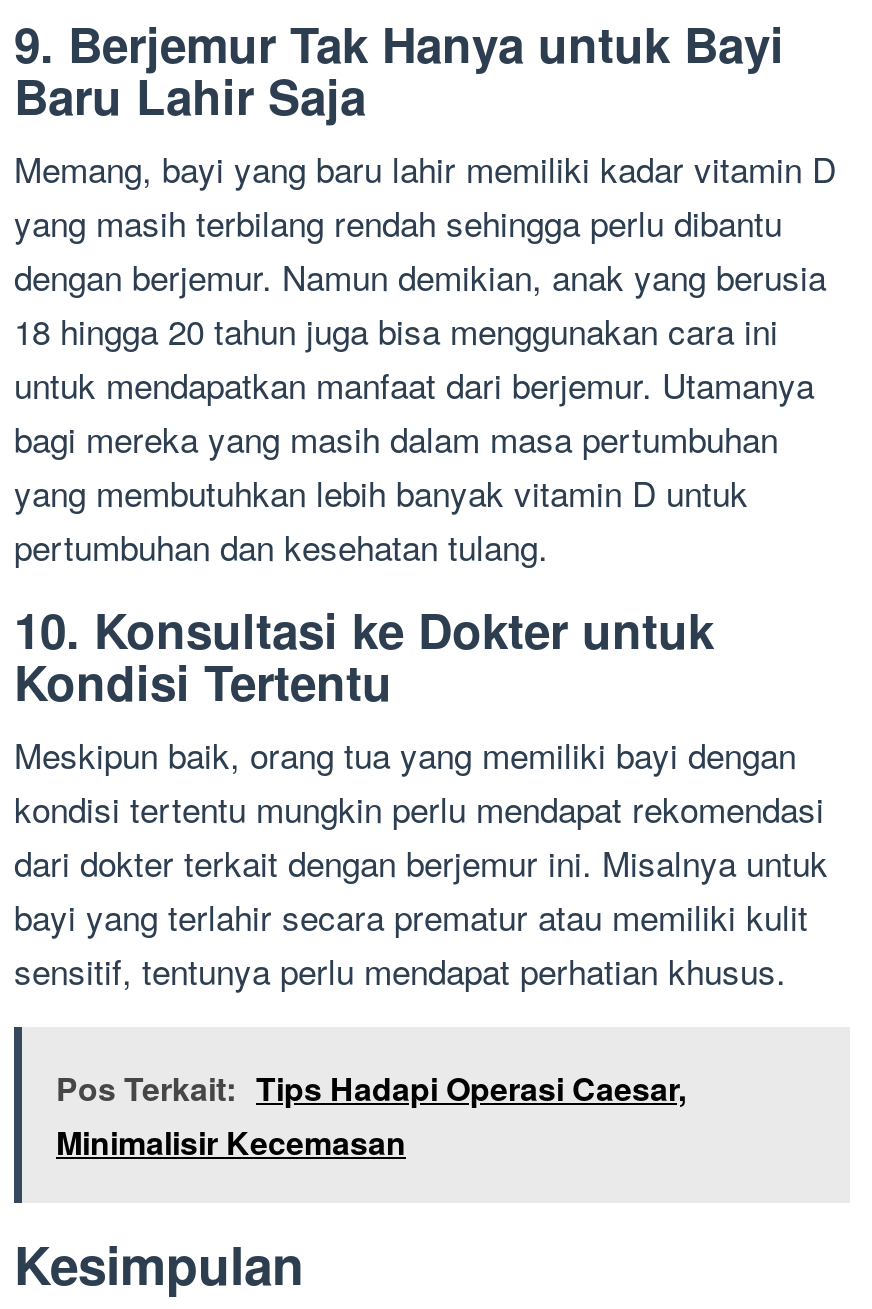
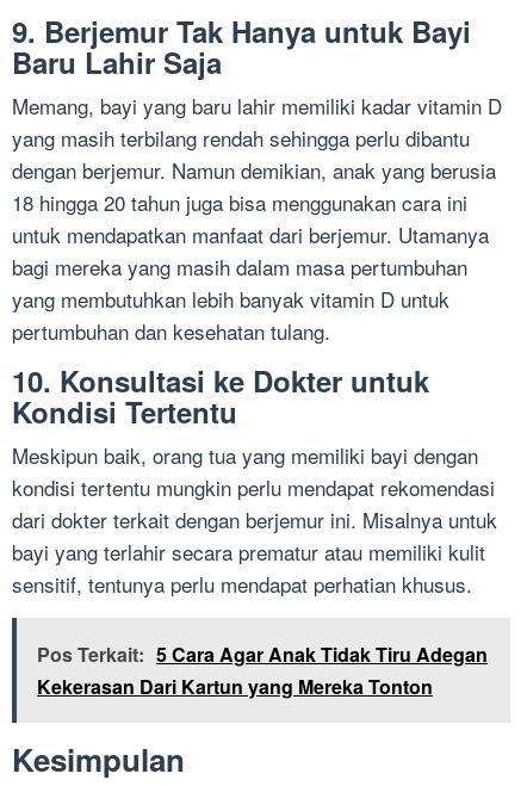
[56,1065,686,1165] Pos Terkait: Tips Hadapi Operasi Caesar, | Minimalisir Kecemasan -> [37,641,488,700] Pos Terkait: 5 Cara Agar Anak Tidak Tiru Adegan | Kekerasan Dari Kartun yang Mereka Tonton

